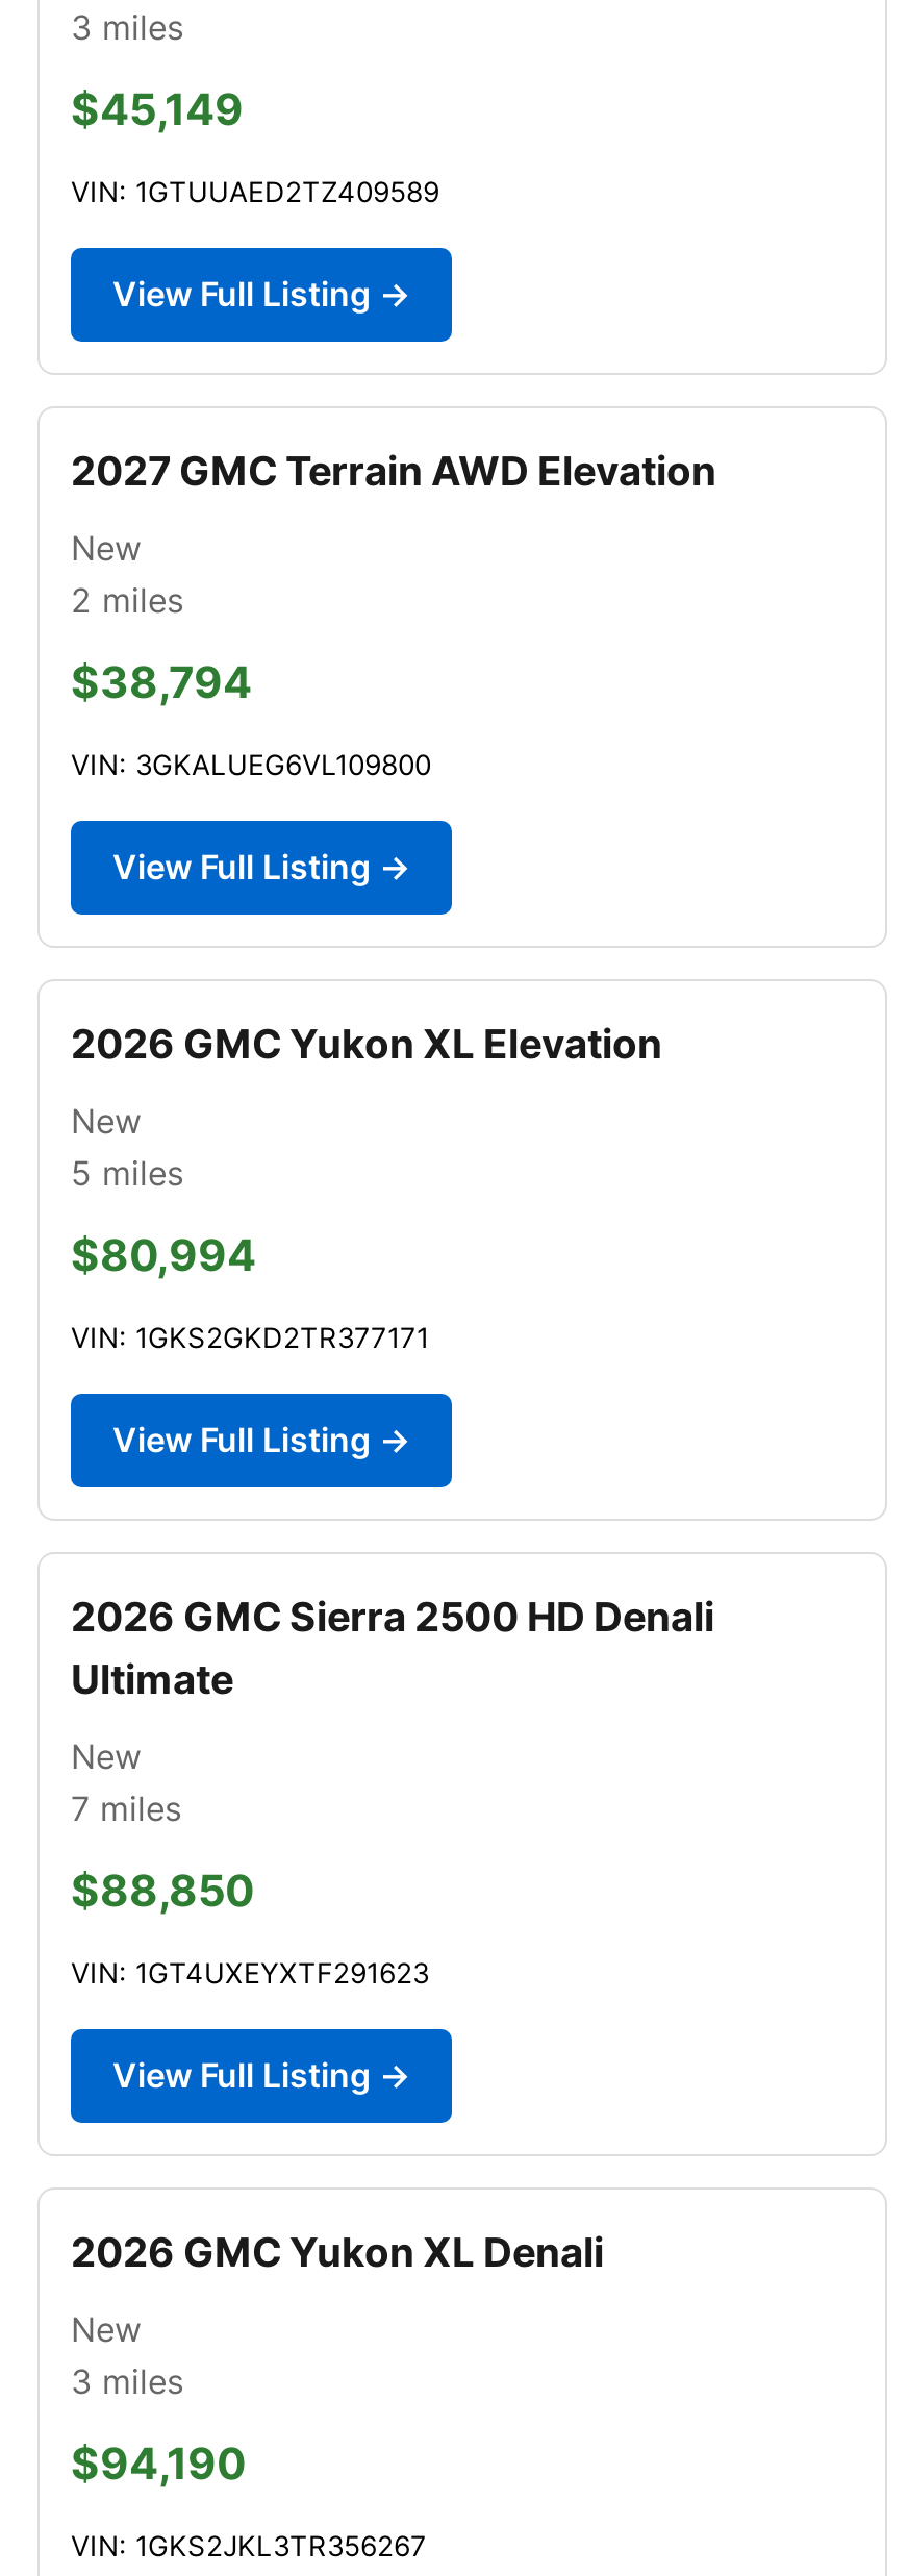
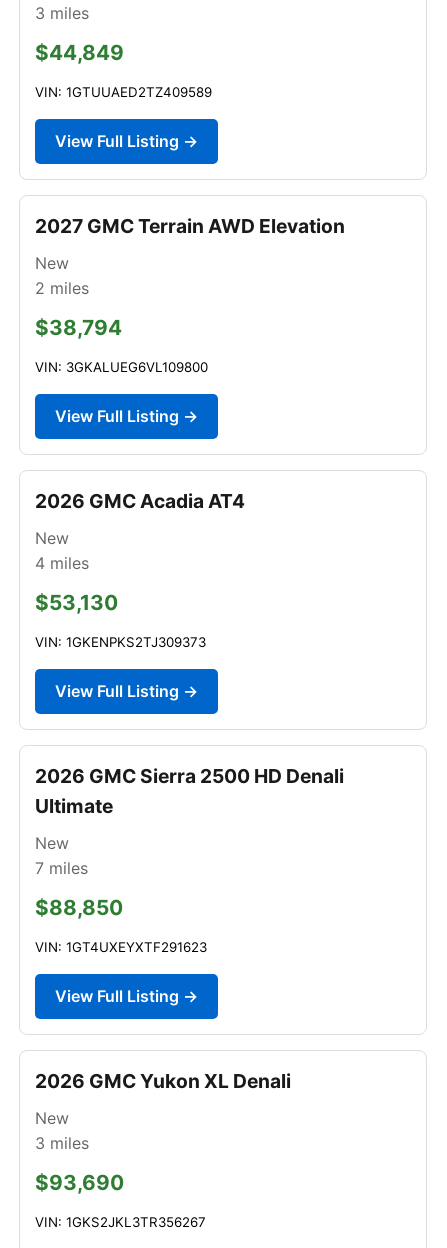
[71,83,244,135] $45,149 -> [35,40,124,65] $44,849
[71,1019,662,1069] 2026 GMC Yukon XL Elevation -> [35,489,245,513] 2026 GMC Acadia AT4
[71,1152,183,1194] 5 miles -> [35,553,89,573] 4 miles
[71,1229,256,1281] $80,994 -> [35,590,118,615] $53,130
[71,1321,429,1354] VIN: 1GKS2GKD2TR377171 -> [35,634,206,650] VIN: 1GKENPKS2TJ309373
[71,2437,246,2489] $94,190 -> [35,1170,124,1195] $93,690

